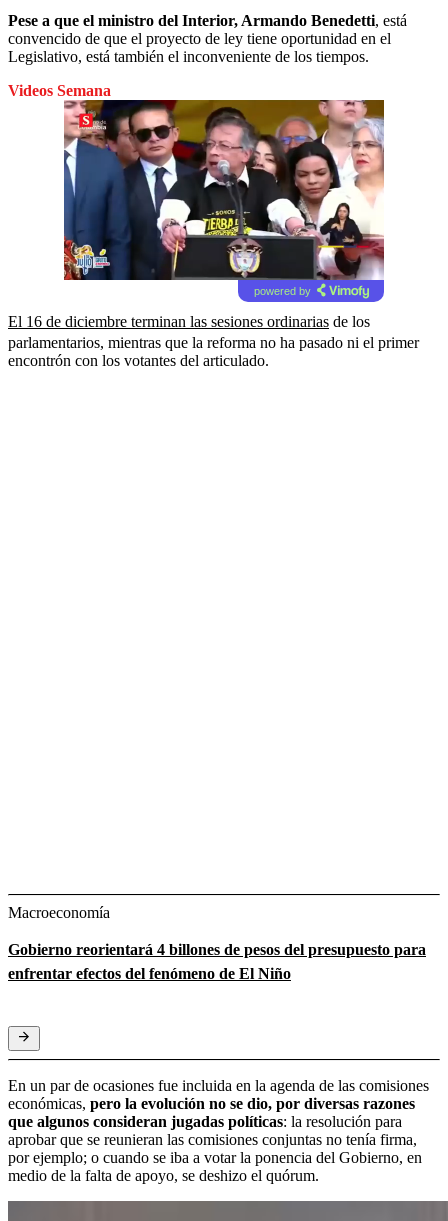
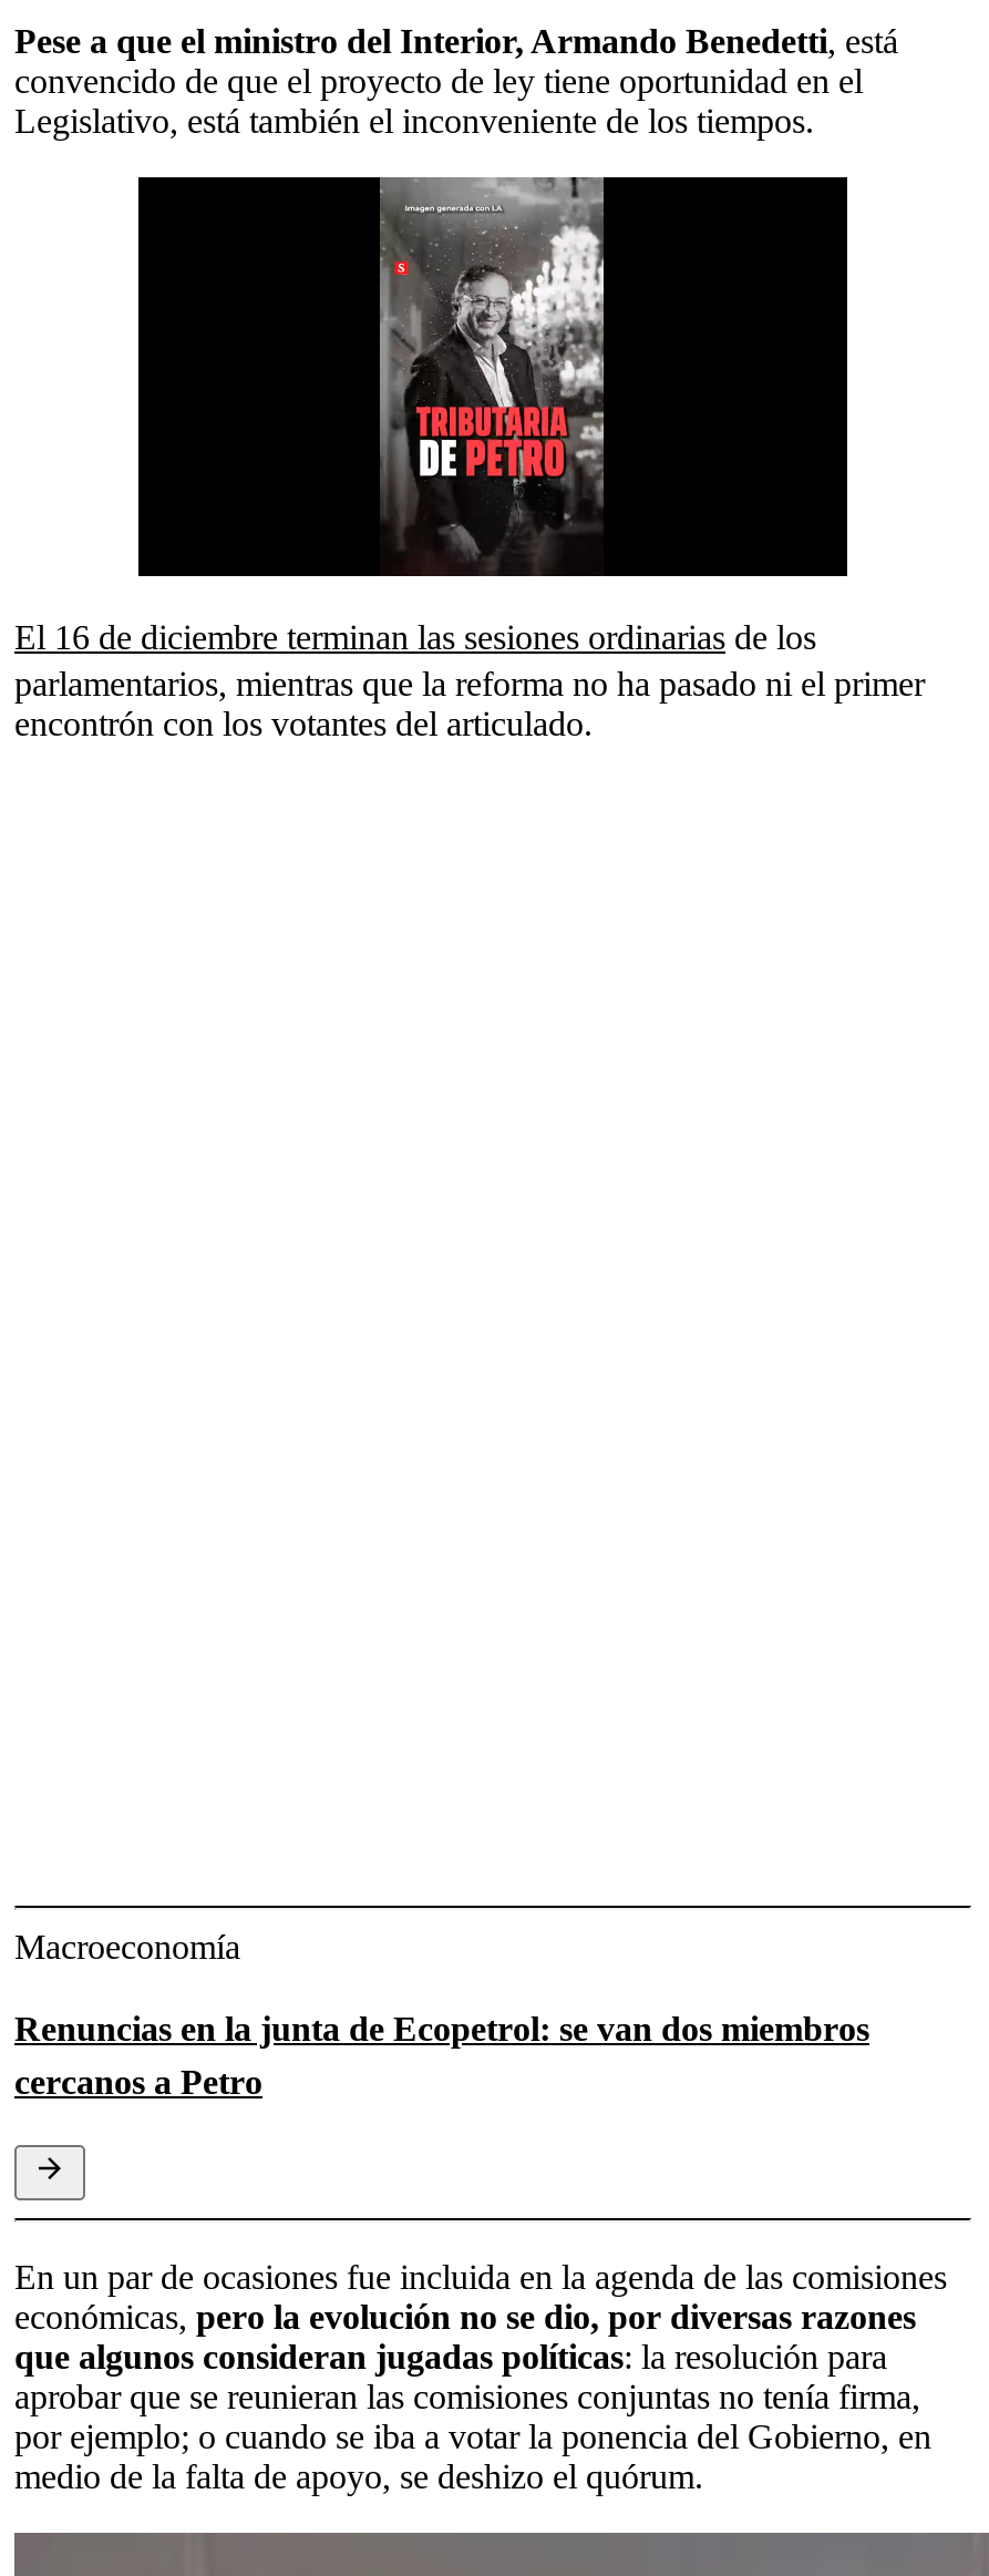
[8,82,111,99] Videos Semana -> none
[63,99,385,303] [image] -> [136,175,849,594] [image]
[253,285,310,297] powered by -> none
[8,941,426,982] Gobierno reorientará 4 billones de pesos del presupuesto para | enfrentar efectos del fenómeno de El Niño -> [14,2009,869,2100] Renuncias en la junta de Ecopetrol: se van dos miembros | cercanos a Petro

